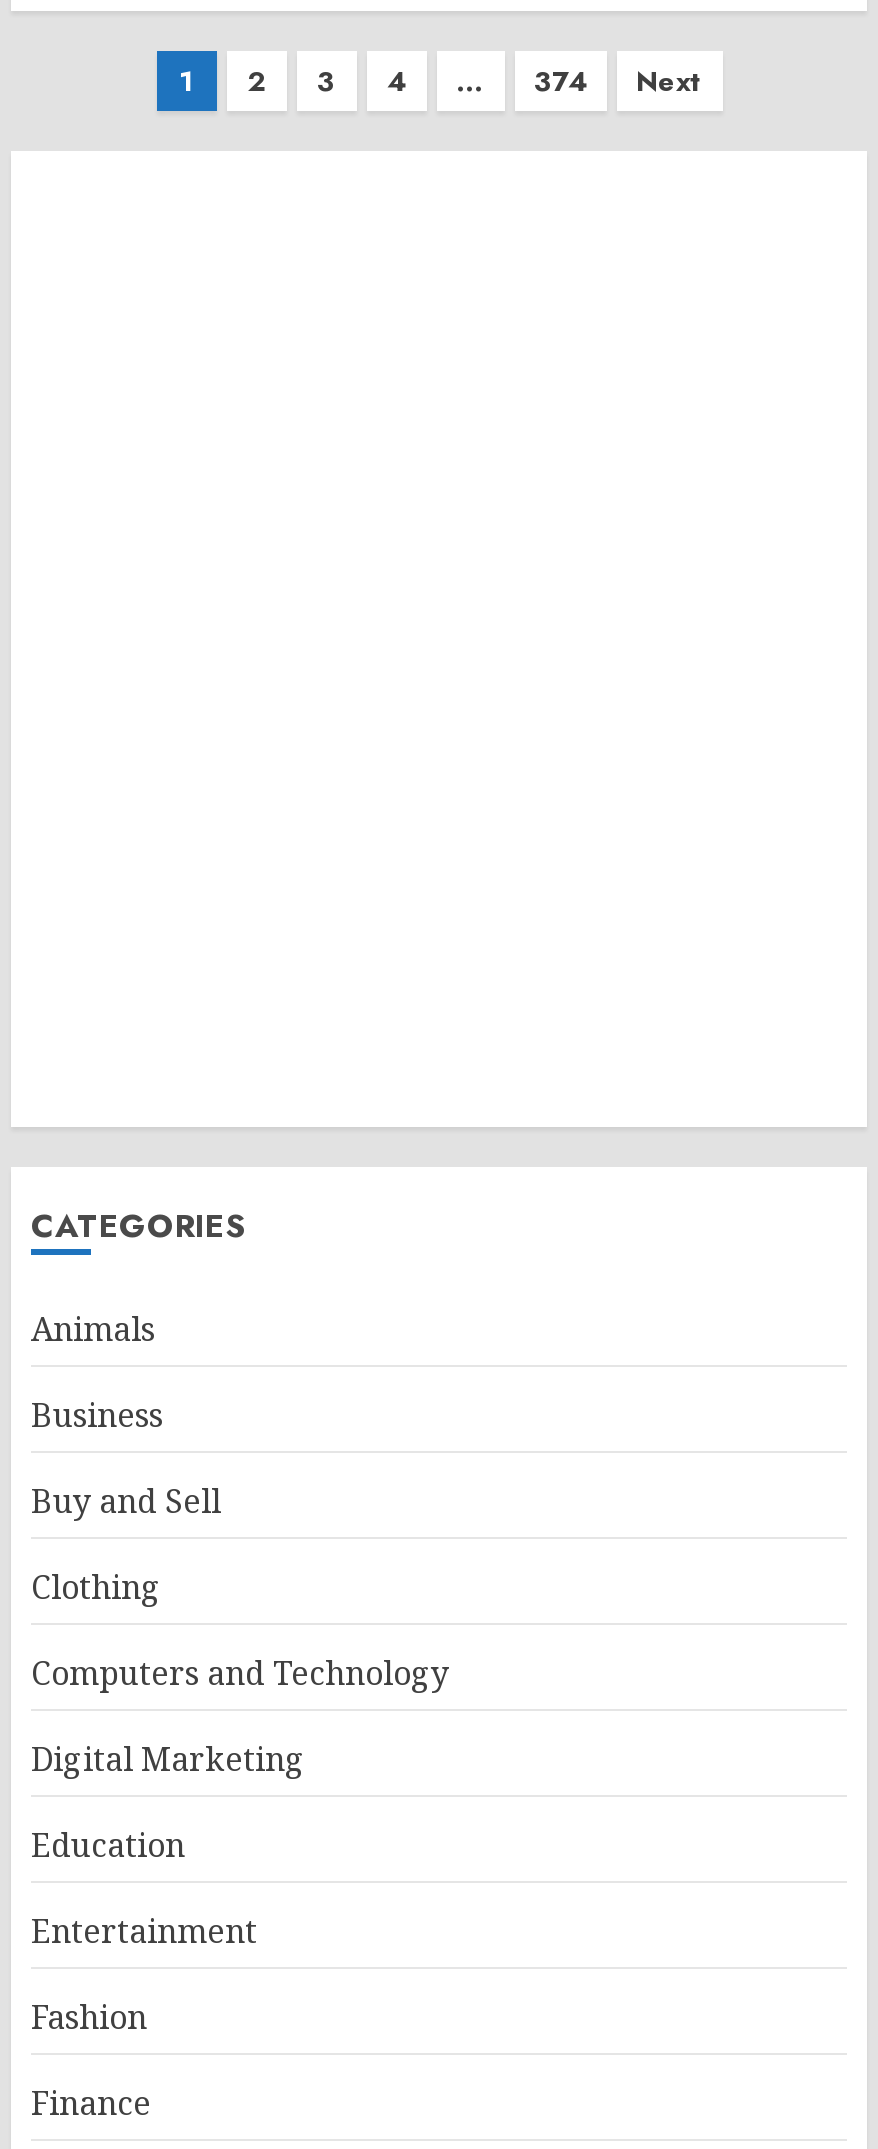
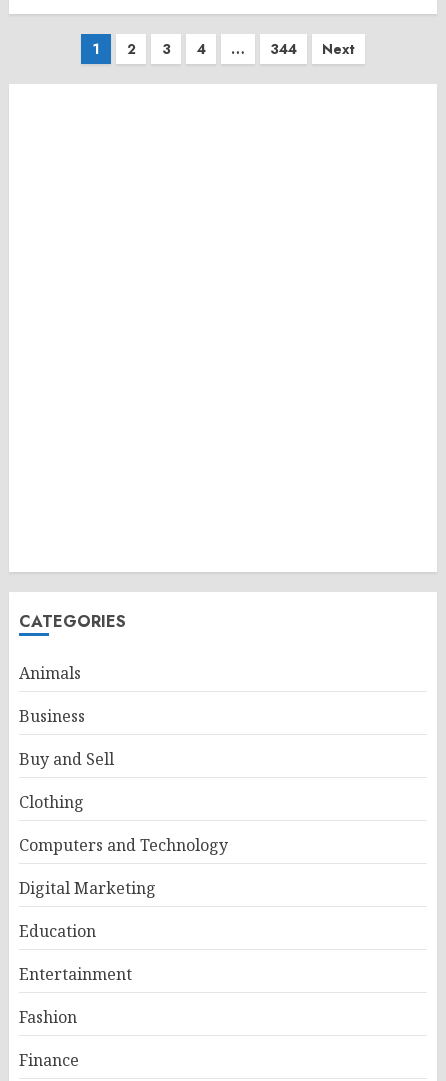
[534,61,586,101] 374 -> [270,39,297,59] 344

